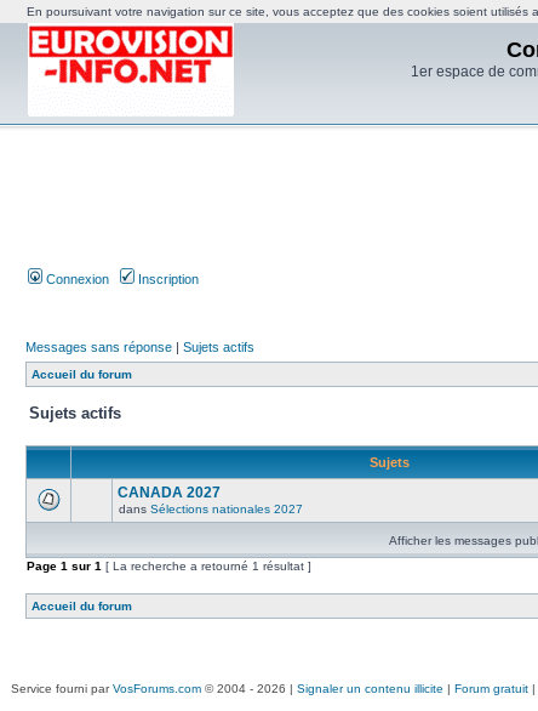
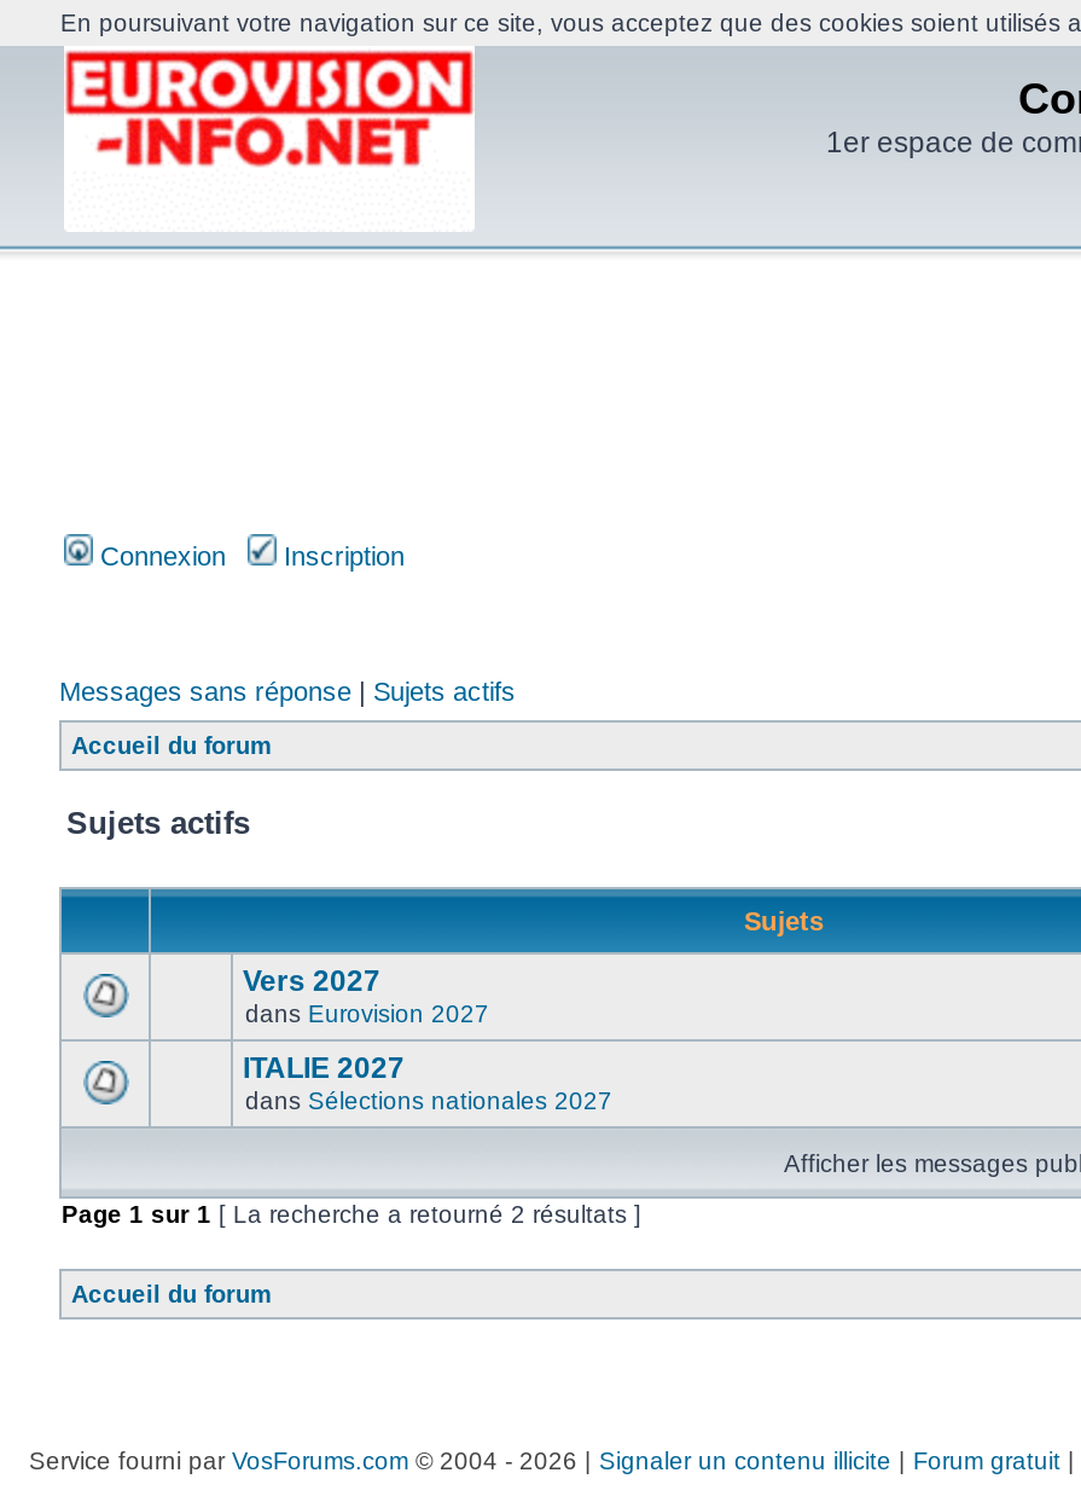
[118,484,221,501] CANADA 2027 -> [243,964,489,1085] Vers 2027 | dans Eurovision 2027 | ITALIE 2027
[27,559,311,573] Page 1 sur 1 [ La recherche a retourné 1 résultat ] -> [62,1201,641,1228] Page 1 sur 1 [ La recherche a retourné 2 résultats ]

